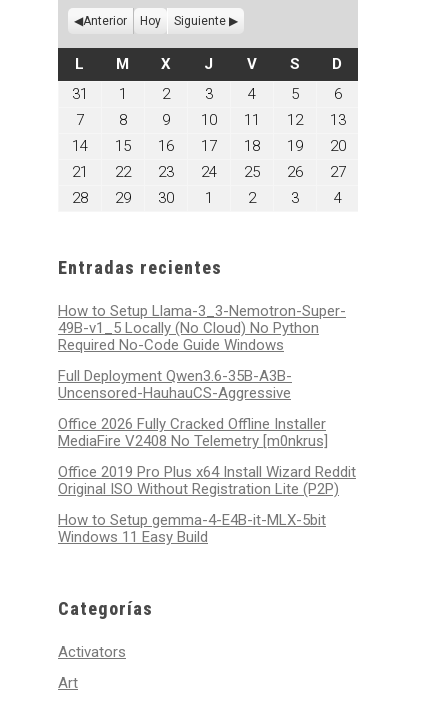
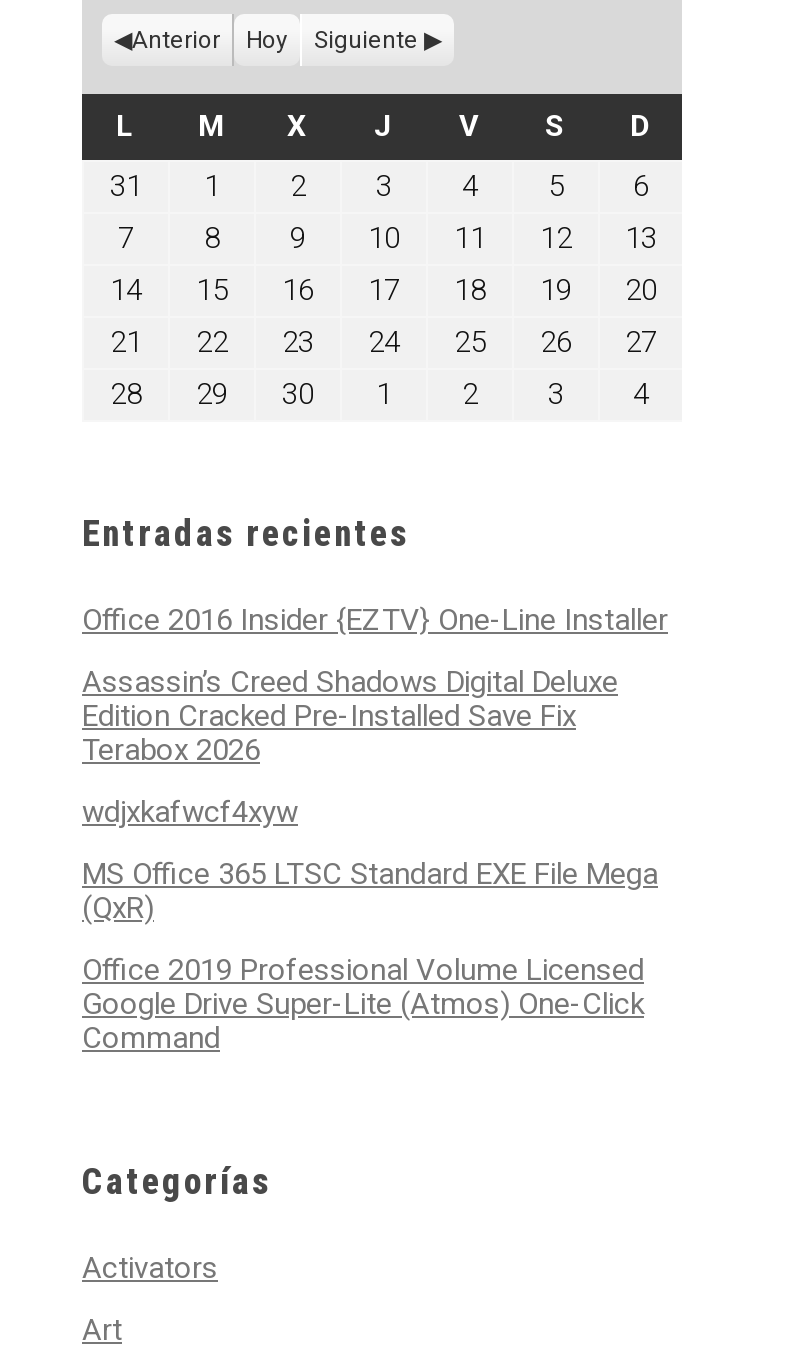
[58,302,346,354] How to Setup Llama-3_3-Nemotron-Super- | 49B-v1_5 Locally (No Cloud) No Python | Required No-Code Guide Windows -> [82,602,668,638] Office 2016 Insider {EZTV} One-Line Installer
[58,367,292,402] Full Deployment Qwen3.6-35B-A3B- | Uncensored-HauhauCS-Aggressive -> [82,664,618,768] Assassin’s Creed Shadows Digital Deluxe | Edition Cracked Pre-Installed Save Fix | Terabox 2026
[58,415,328,450] Office 2026 Fully Cracked Offline Installer | MediaFire V2408 No Telemetry [m0nkrus] -> [82,794,298,830] wdjxkafwcf4xyw
[58,463,356,498] Office 2019 Pro Plus x64 Install Wizard Reddit | Original ISO Without Registration Lite (P2P) -> [82,856,658,926] MS Office 365 LTSC Standard EXE File Mega | (QxR)
[58,511,326,546] How to Setup gemma-4-E4B-it-MLX-5bit | Windows 11 Easy Build -> [82,952,644,1056] Office 2019 Professional Volume Licensed | Google Drive Super-Lite (Atmos) One-Click | Command

